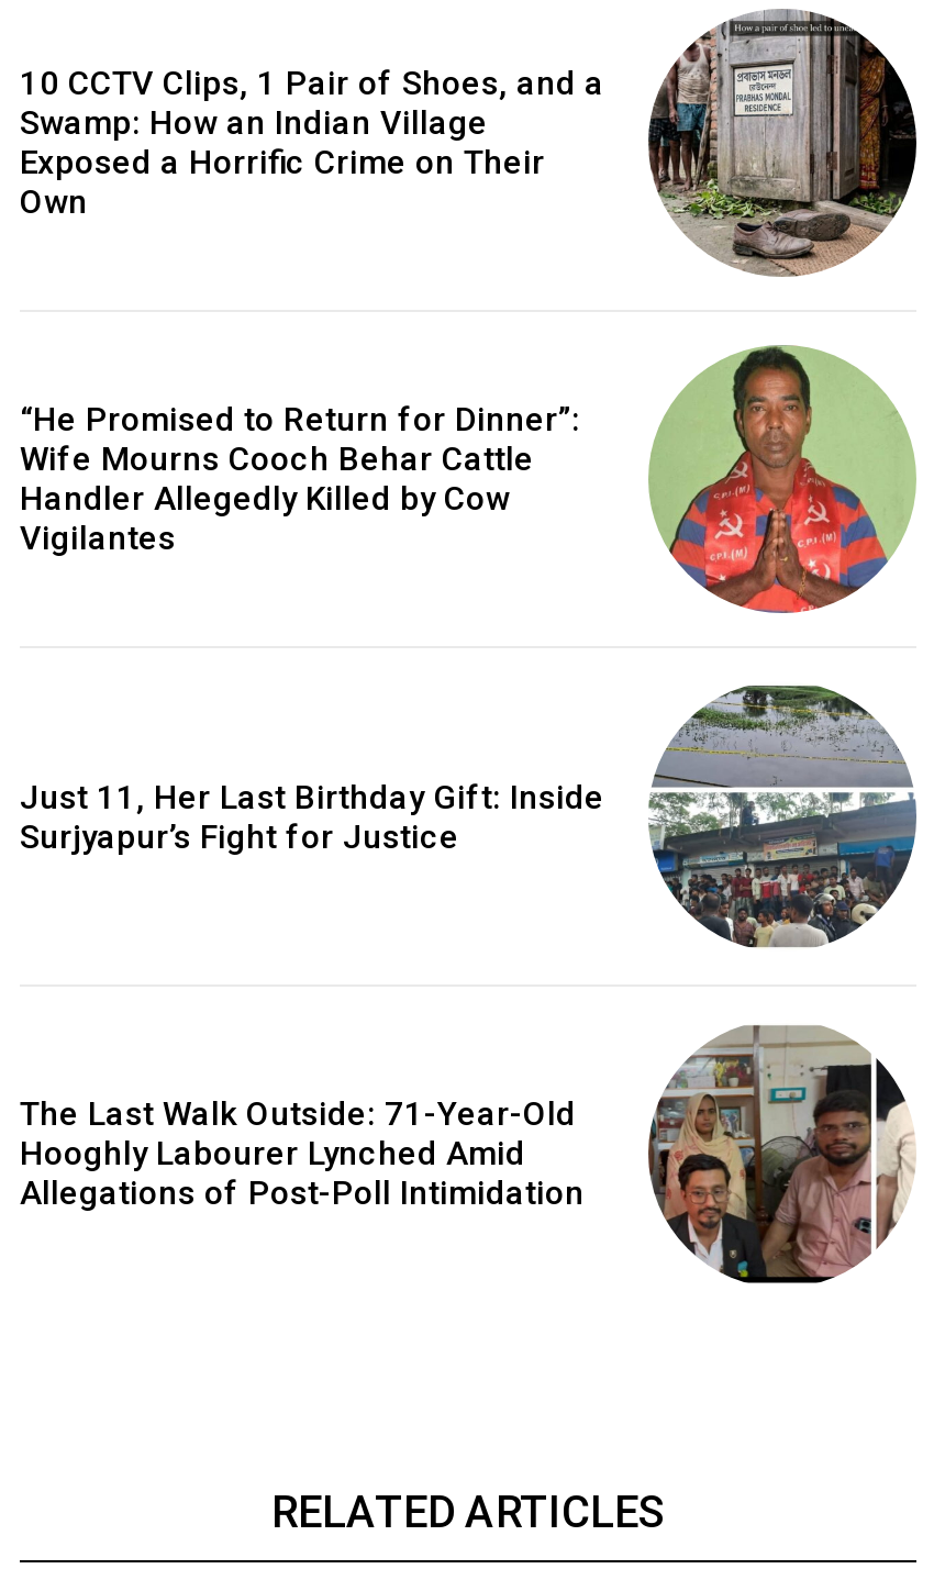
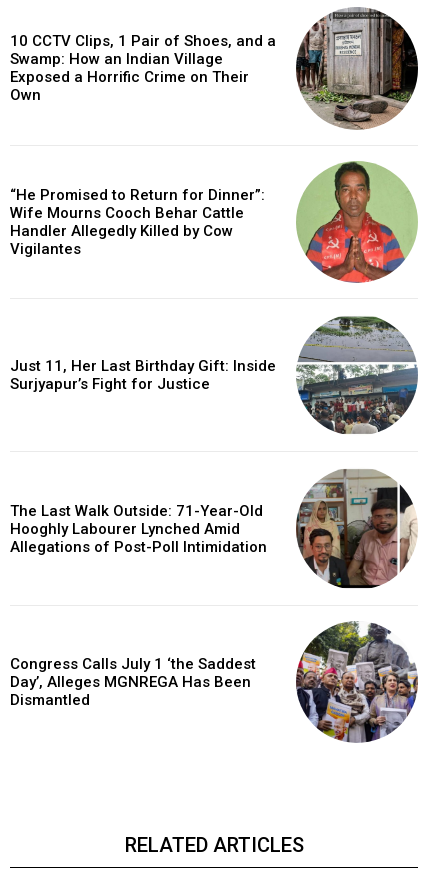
none -> [10,655,256,709] Congress Calls July 1 ‘the Saddest | Day’, Alleges MGNREGA Has Been | Dismantled
none -> [297,621,418,744] [image]

